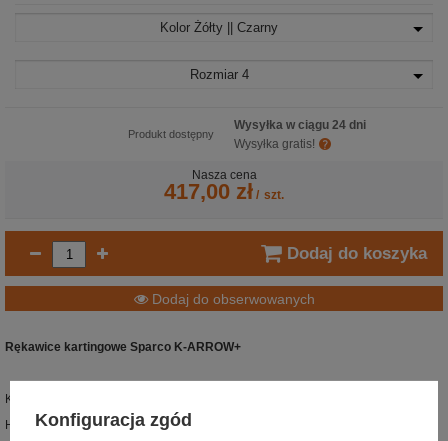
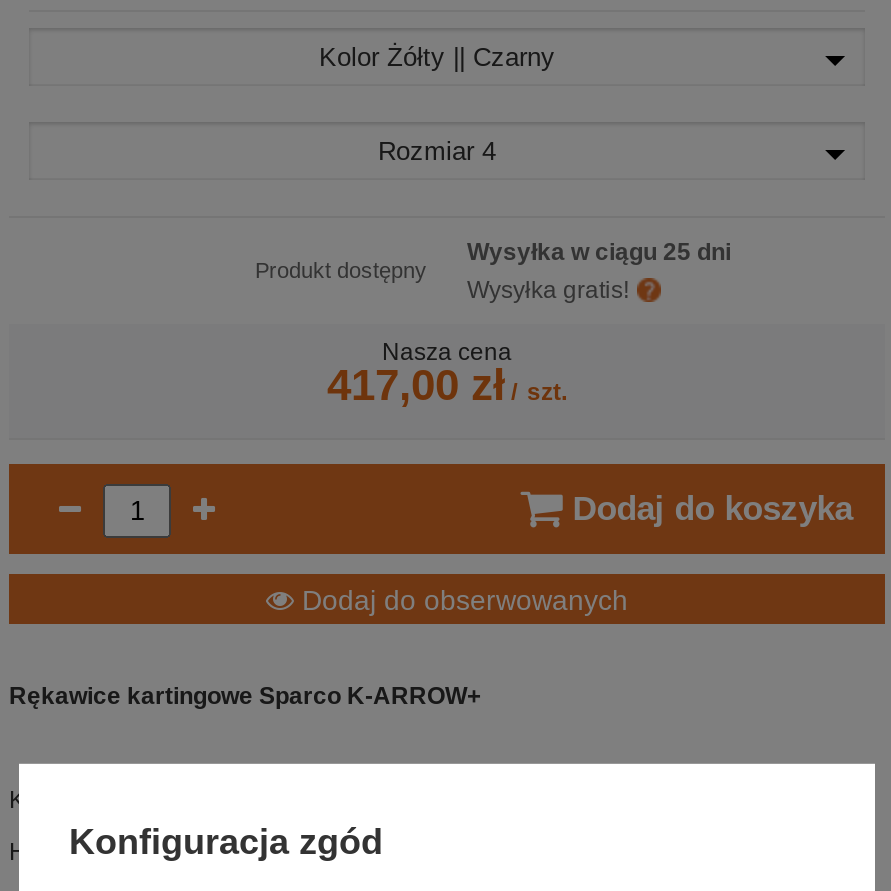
[234,118,366,132] Wysyłka w ciągu 24 dni -> [467,238,731,266] Wysyłka w ciągu 25 dni

